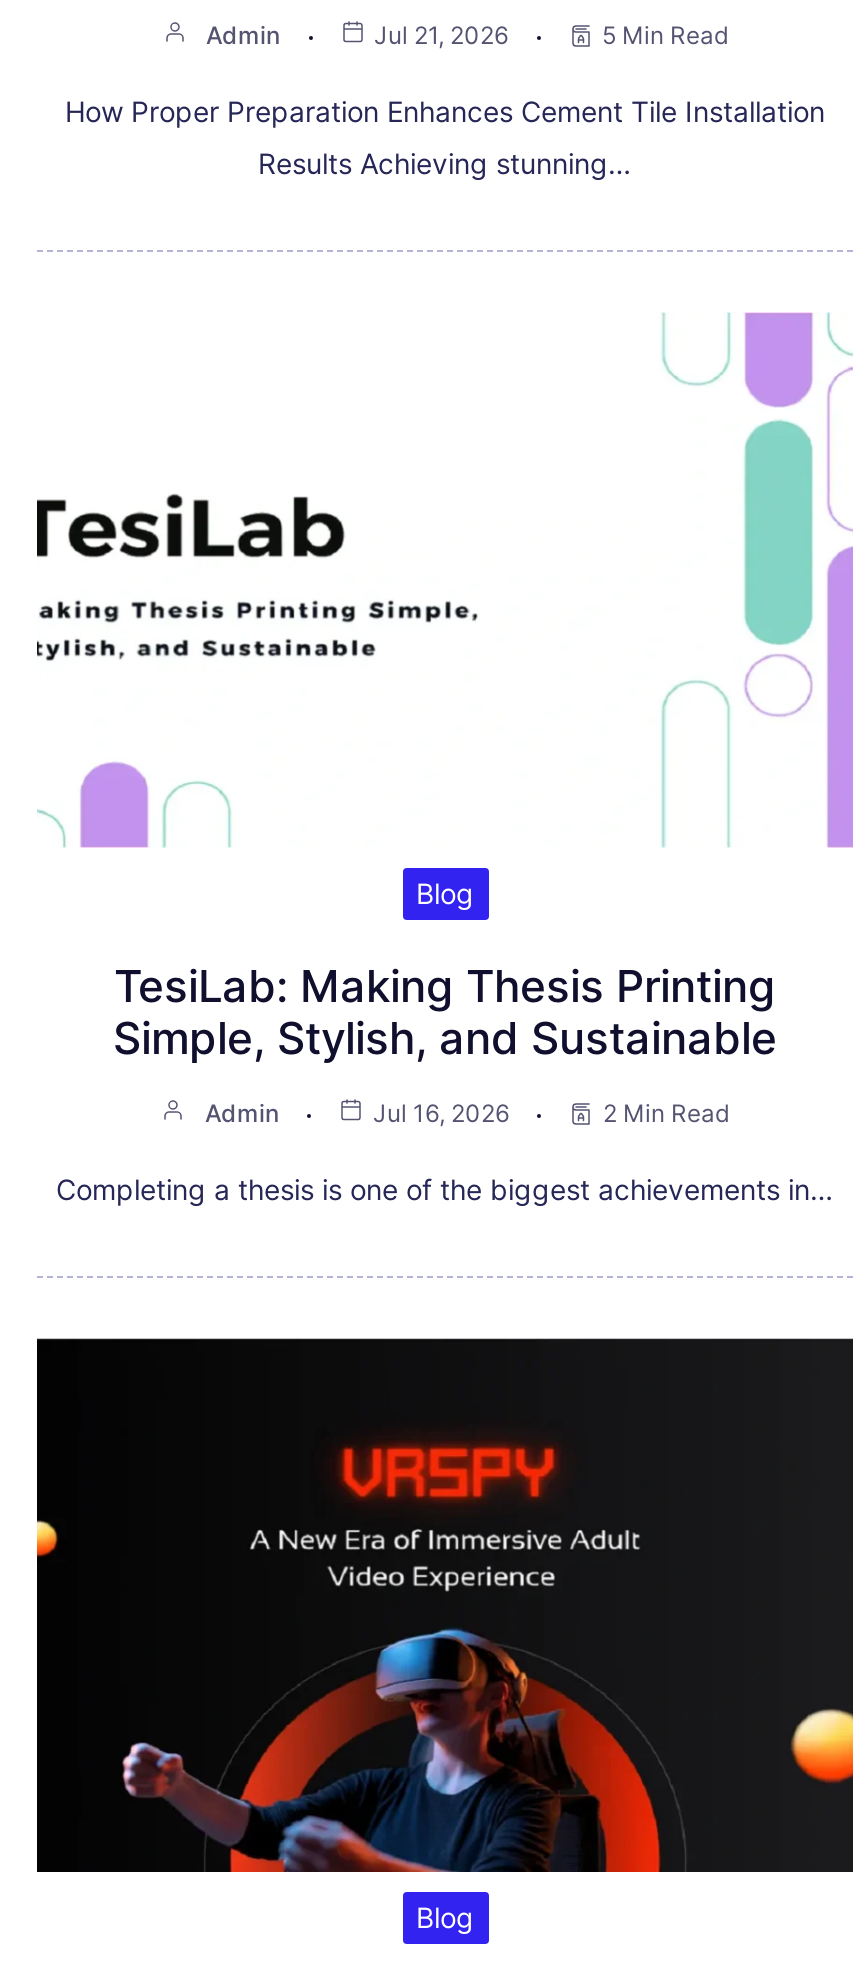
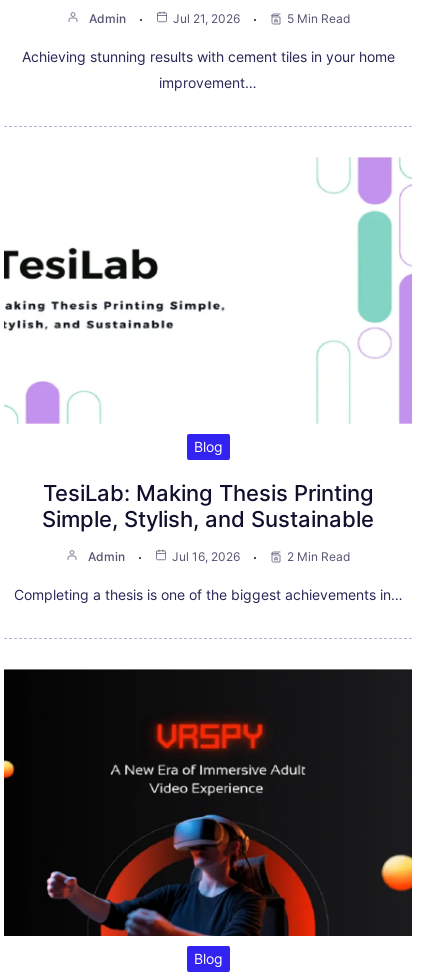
[65,94,825,128] How Proper Preparation Enhances Cement Tile Installation -> [21,48,394,65] Achieving stunning results with cement tiles in your home
[258,146,632,180] Results Achieving stunning… -> [159,74,257,91] improvement…

